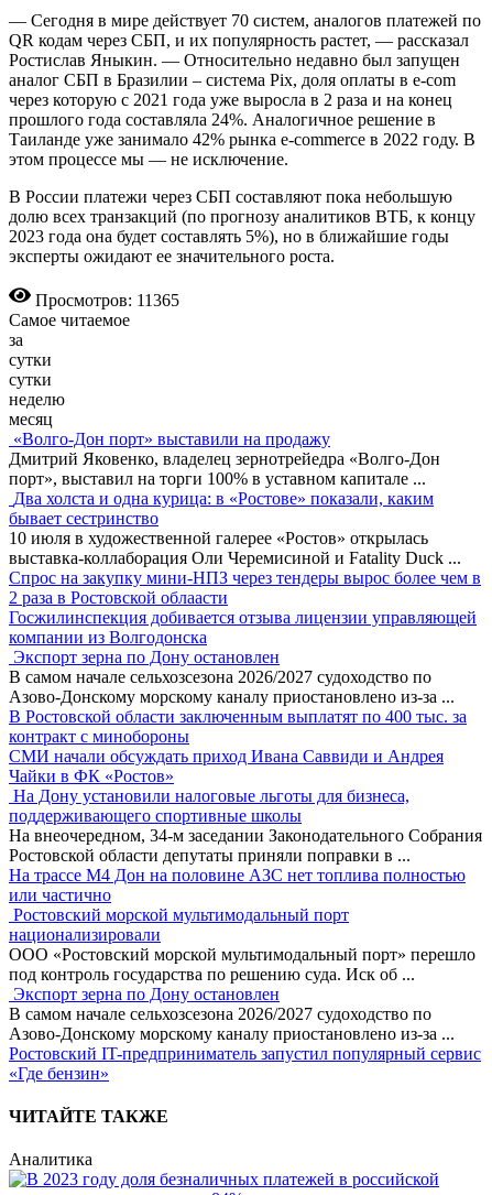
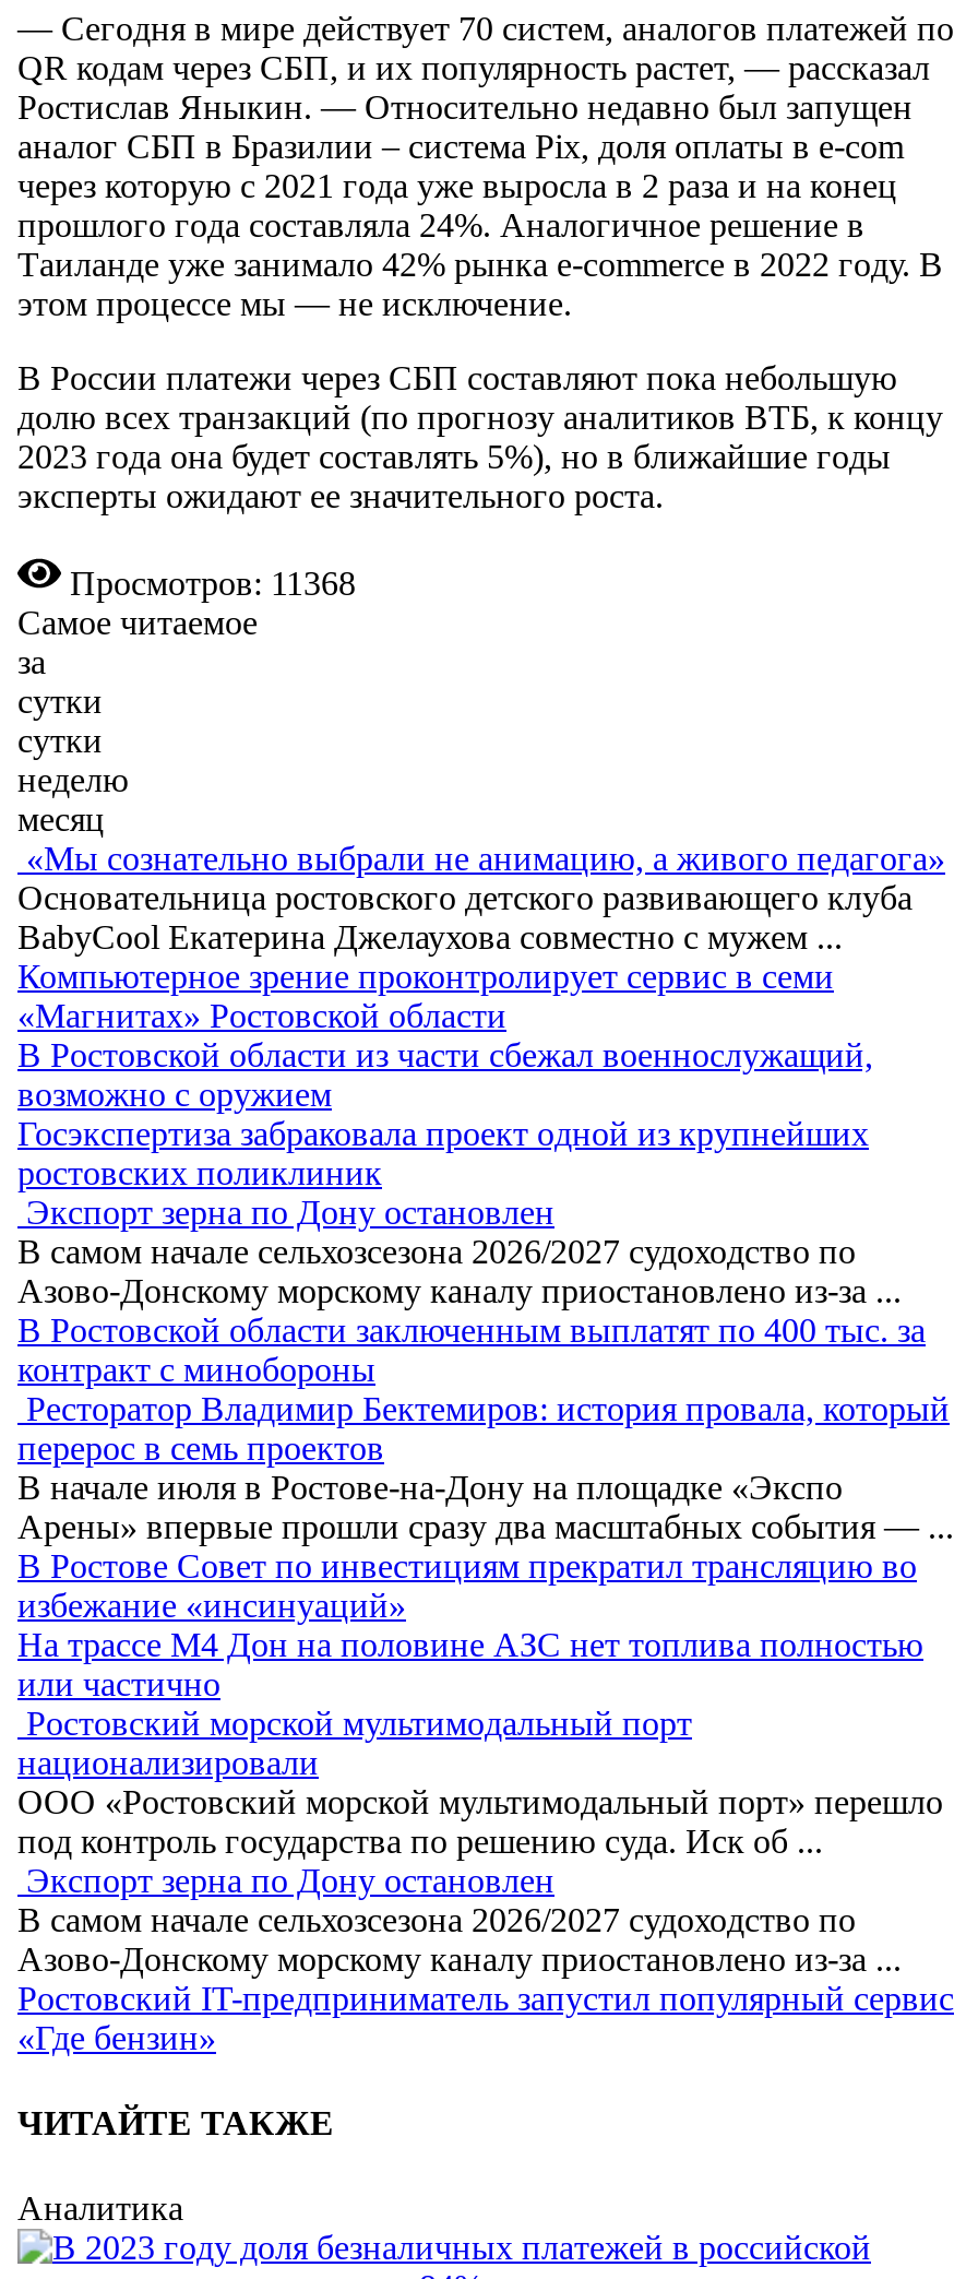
[35,291,179,309] Просмотров: 11365 -> [70,565,356,602] Просмотров: 11368
[9,430,481,647] «Волго-Дон порт» выставили на продажу | Дмитрий Яковенко, владелец зернотрейедра «Волго-Дон | порт», выставил на торги 100% в уставном капитале... | Два холста и одна курица: в «Ростове» показали, каким | бывает сестринство | 10 июля в художественной галерее «Ростов» открылась | выставка-коллаборация Оли Черемисиной и Fatality Duck... | Спрос на закупку мини-НПЗ через тендеры вырос более чем в | 2 раза в Ростовской облаасти | Госжилинспекция добивается отзыва лицензии управляющей | компании из Волгодонска -> [17,840,945,1191] «Мы сознательно выбрали не анимацию, а живого педагога» | Основательница ростовского детского развивающего клуба | BabyCool Екатерина Джелаухова совместно с мужем... | Компьютерное зрение проконтролирует сервис в семи | «Магнитах» Ростовской области | В Ростовской области из части сбежал военнослужащий, | возможно с оружием | Госэкспертиза забраковала проект одной из крупнейших | ростовских поликлиник
[9,747,482,865] СМИ начали обсуждать приход Ивана Саввиди и Андрея | Чайки в ФК «Ростов» | На Дону установили налоговые льготы для бизнеса, | поддерживающего спортивные школы | На внеочередном, 34-м заседании Законодательного Собрания | Ростовской области депутаты приняли поправки в... -> [17,1390,954,1624] Ресторатор Владимир Бектемиров: история провала, который | перерос в семь проектов | В начале июля в Ростове-на-Дону на площадке «Экспо | Арены» впервые прошли сразу два масштабных события —... | В Ростове Совет по инвестициям прекратил трансляцию во | избежание «инсинуаций»

